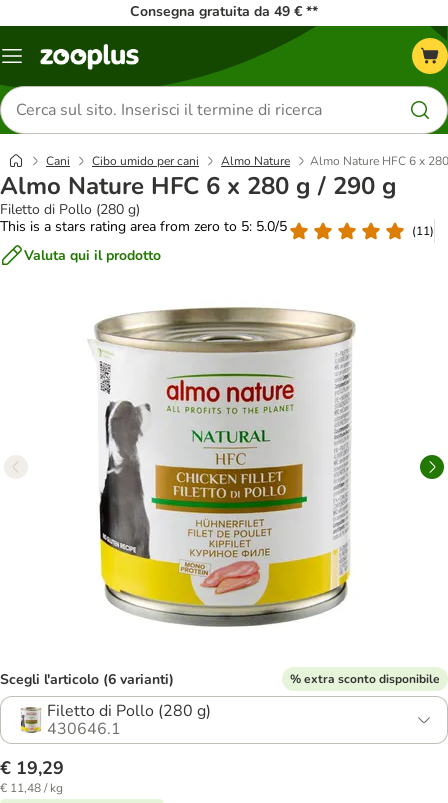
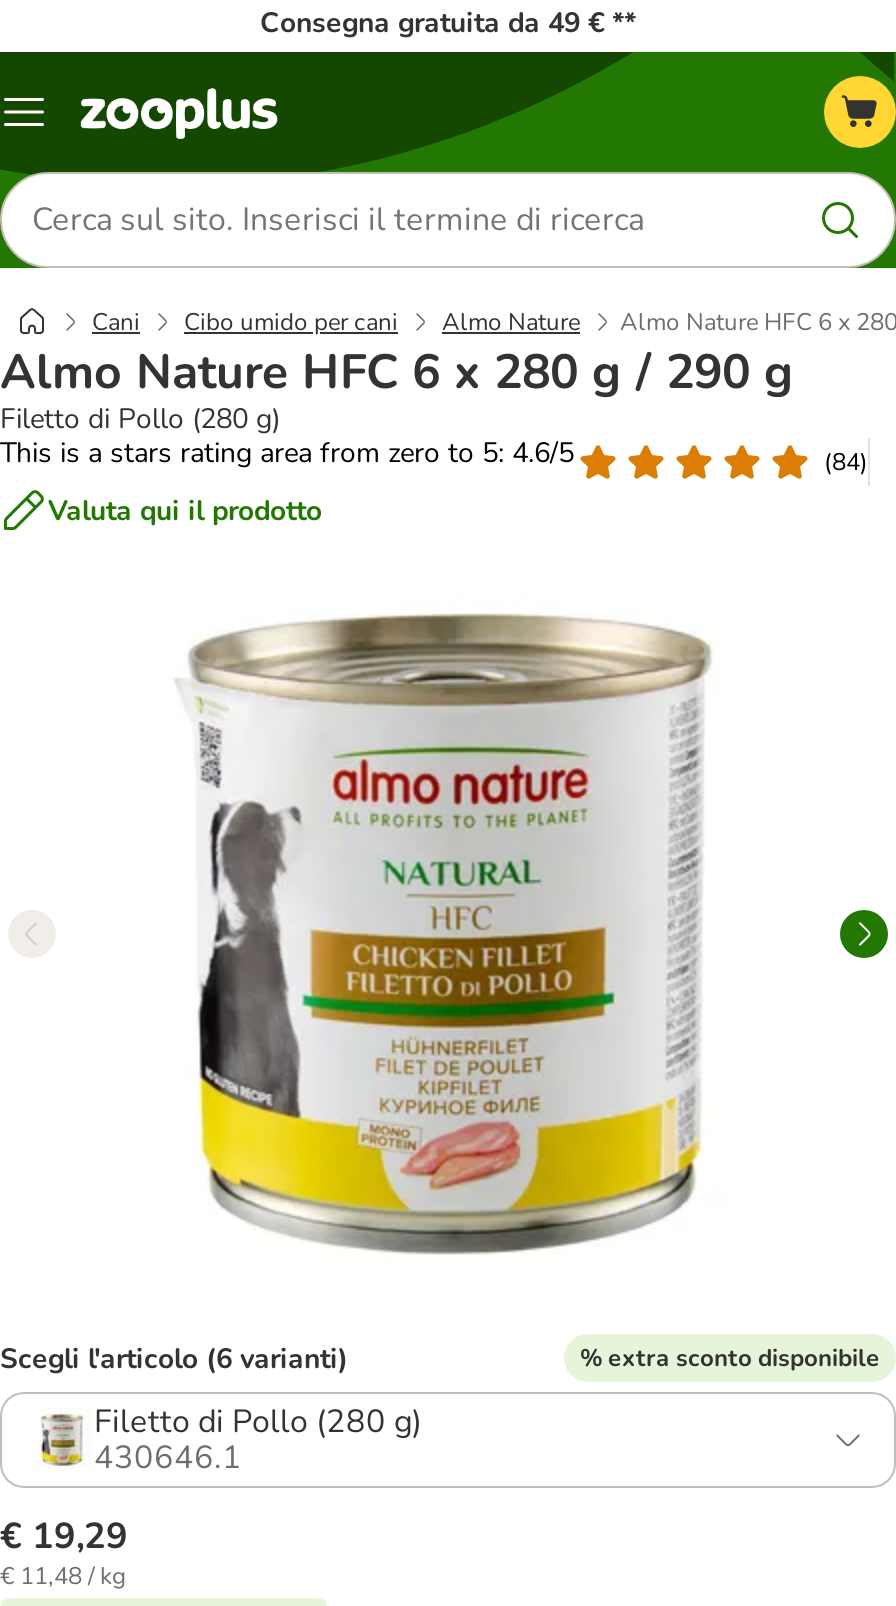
[0,217,287,236] This is a stars rating area from zero to 5: 5.0/5 -> [0,434,574,472] This is a stars rating area from zero to 5: 4.6/5
[412,222,434,238] (11) -> [824,445,868,477] (84)

